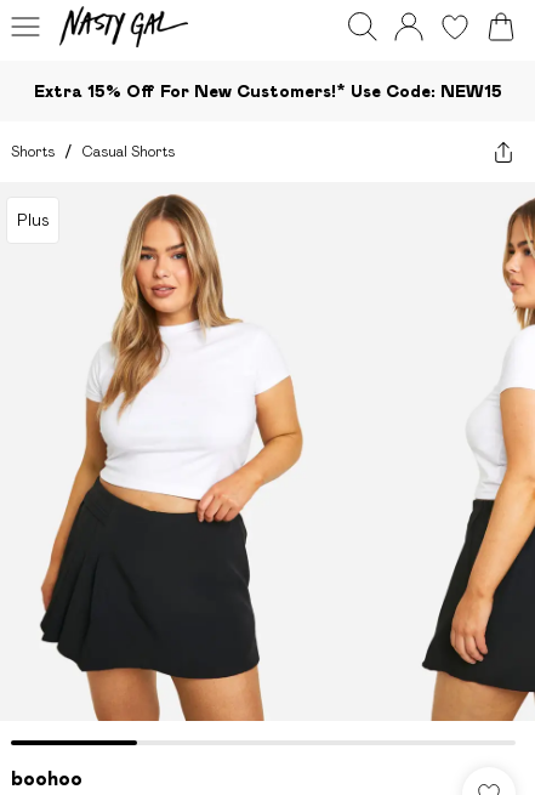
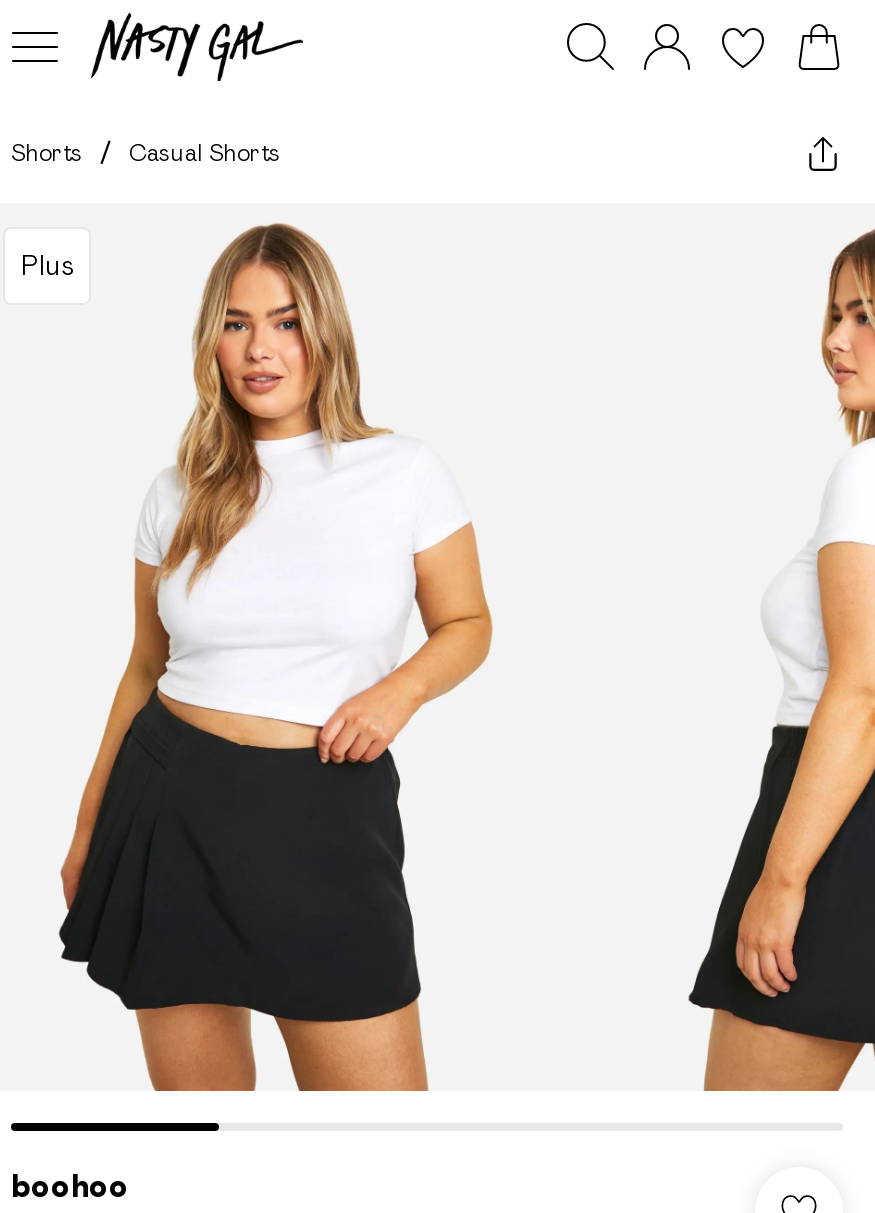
[34,81,502,100] Extra 15% Off For New Customers!* Use Code: NEW15 -> none

